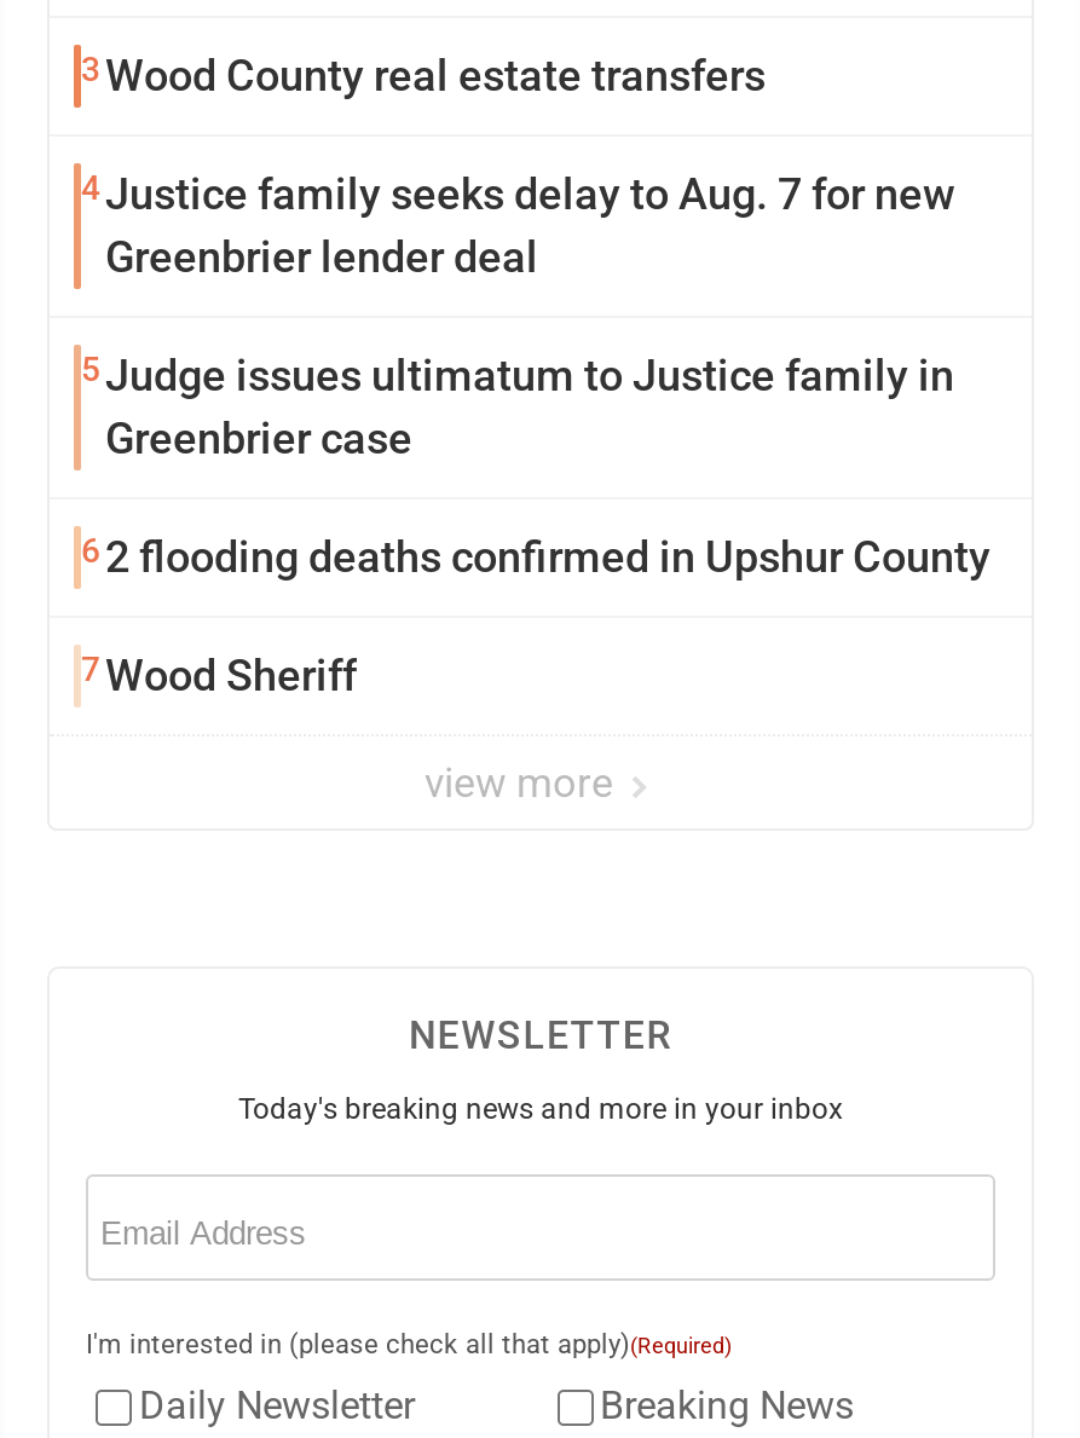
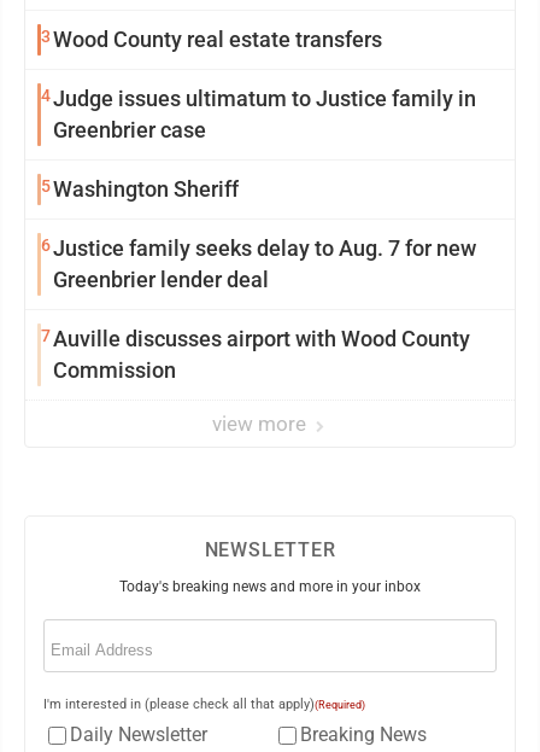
[81,167,954,399] 4 Justice family seeks delay to Aug. 7 for new | 5 Judge issues ultimatum to Justice family in -> [41,86,476,112] 4 Judge issues ultimatum to Justice family in
moved [105,230,538,280] -> [53,267,269,293]: Greenbrier lender deal
moved [105,411,412,462] -> [53,118,206,143]: Greenbrier case
[81,529,991,699] 6 2 flooding deaths confirmed in Upshur County | 7 Wood Sheriff -> [41,177,476,383] 5 Washington Sheriff | 6 Justice family seeks delay to Aug. 7 for new | 7 Auville discusses airport with Wood County | Commission

